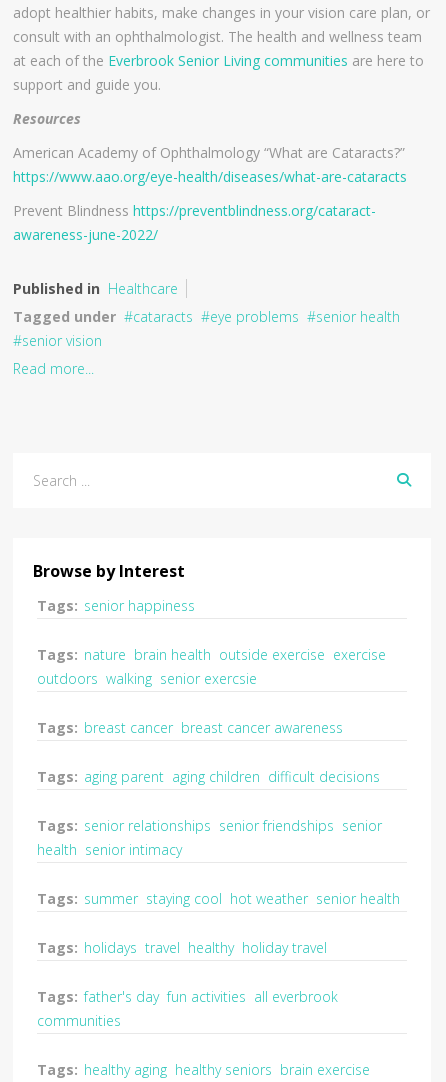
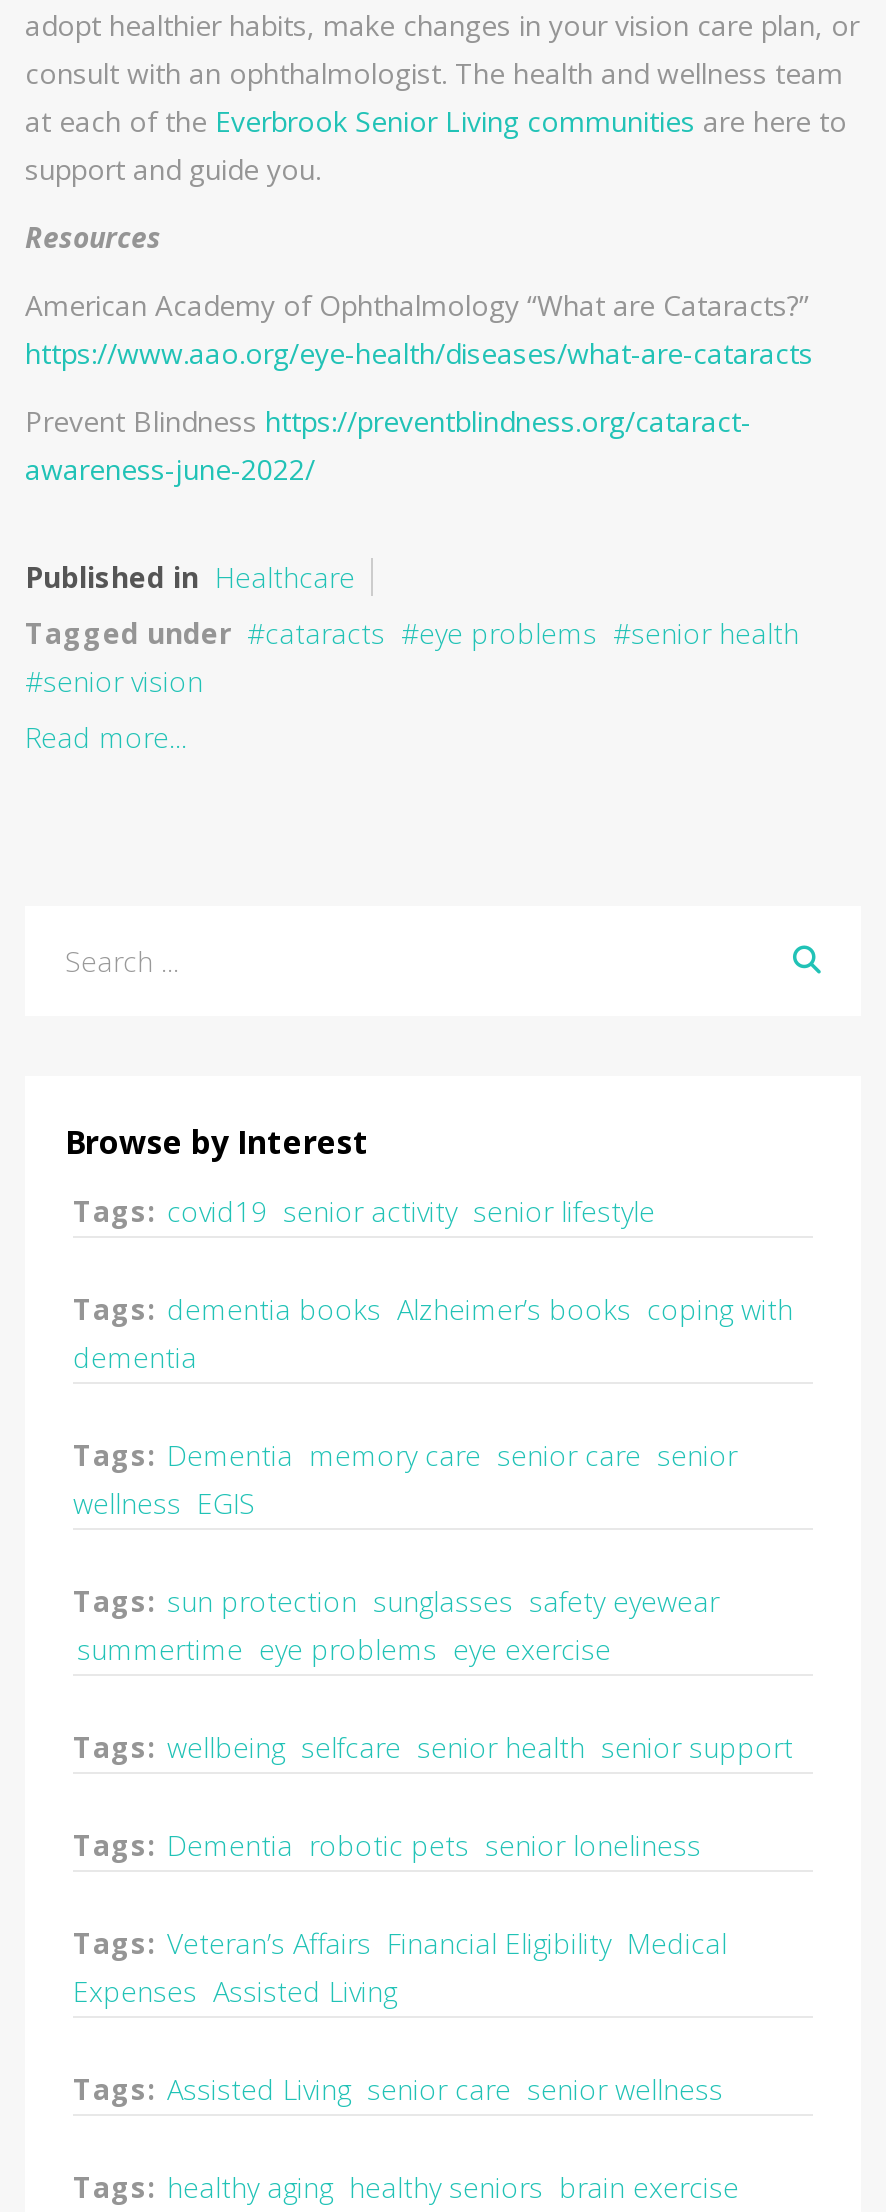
[37,596,195,615] Tags: senior happiness -> [73,1192,655,1230] Tags: covid19 senior activity senior lifestyle
[37,645,386,688] Tags: nature brain health outside exercise exercise | outdoors walking senior exercsie -> [73,1290,793,1376] Tags: dementia books Alzheimer’s books coping with | dementia
[37,718,343,737] Tags: breast cancer breast cancer awareness -> [73,1436,737,1522] Tags: Dementia memory care senior care senior | wellness EGIS
[37,767,380,786] Tags: aging parent aging children difficult decisions -> [73,1582,719,1668] Tags: sun protection sunglasses safety eyewear | summertime eye problems eye exercise
[37,816,382,859] Tags: senior relationships senior friendships senior | health senior intimacy -> [73,1728,793,1766] Tags: wellbeing selfcare senior health senior support
[37,889,400,908] Tags: summer staying cool hot weather senior health -> [73,1826,701,1864] Tags: Dementia robotic pets senior loneliness
[37,938,327,957] Tags: holidays travel healthy holiday travel -> [73,1924,727,2010] Tags: Veteran’s Affairs Financial Eligibility Medical | Expenses Assisted Living
[37,987,338,1030] Tags: father's day fun activities all everbrook | communities -> [73,2070,723,2108] Tags: Assisted Living senior care senior wellness

